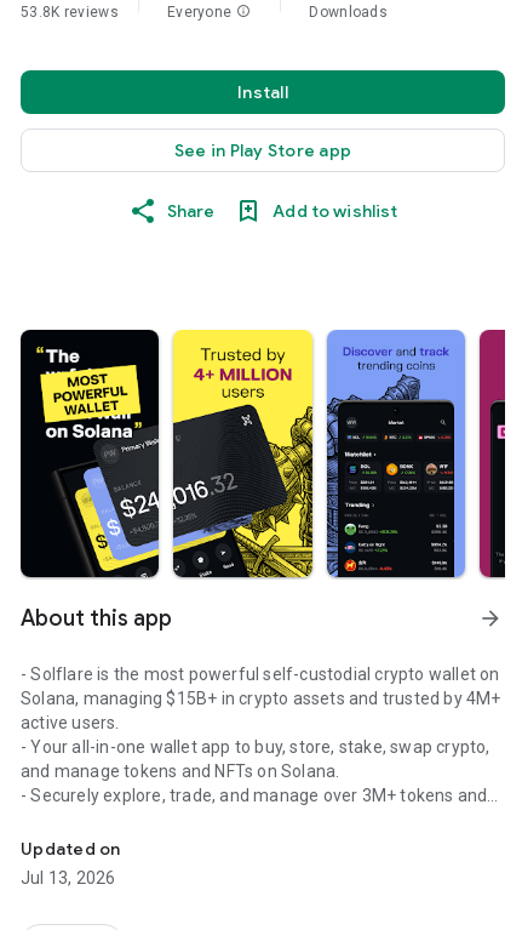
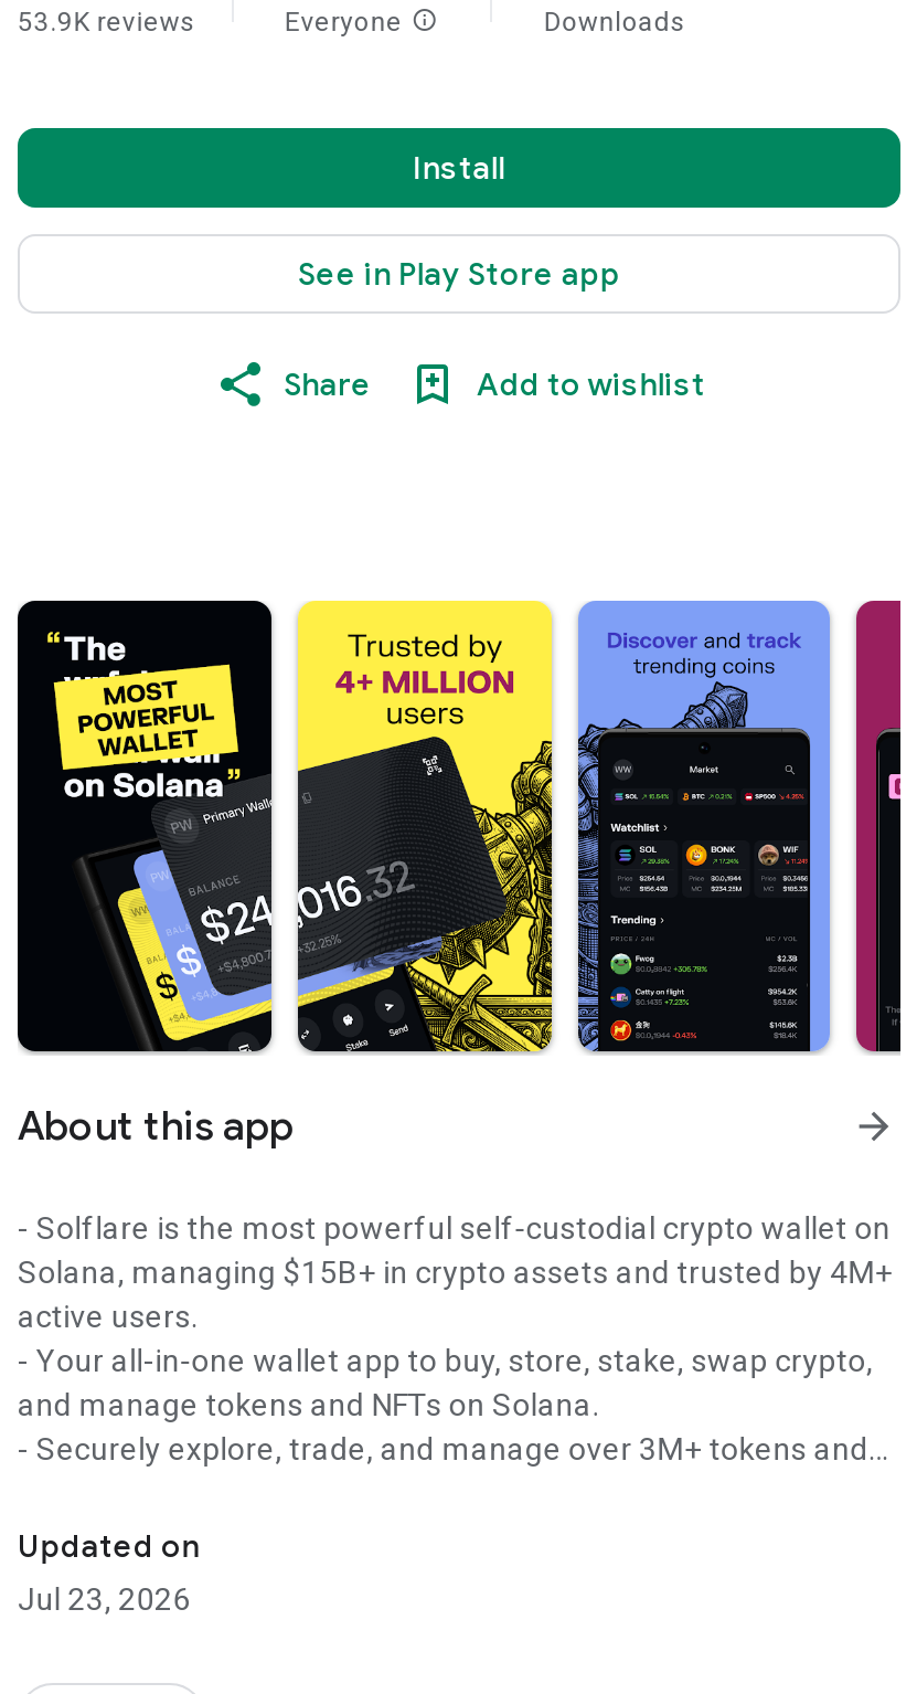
[21,4,119,21] 53.8K reviews -> [18,7,196,38] 53.9K reviews
[21,868,116,888] Jul 13, 2026 -> [18,1581,191,1617] Jul 23, 2026

